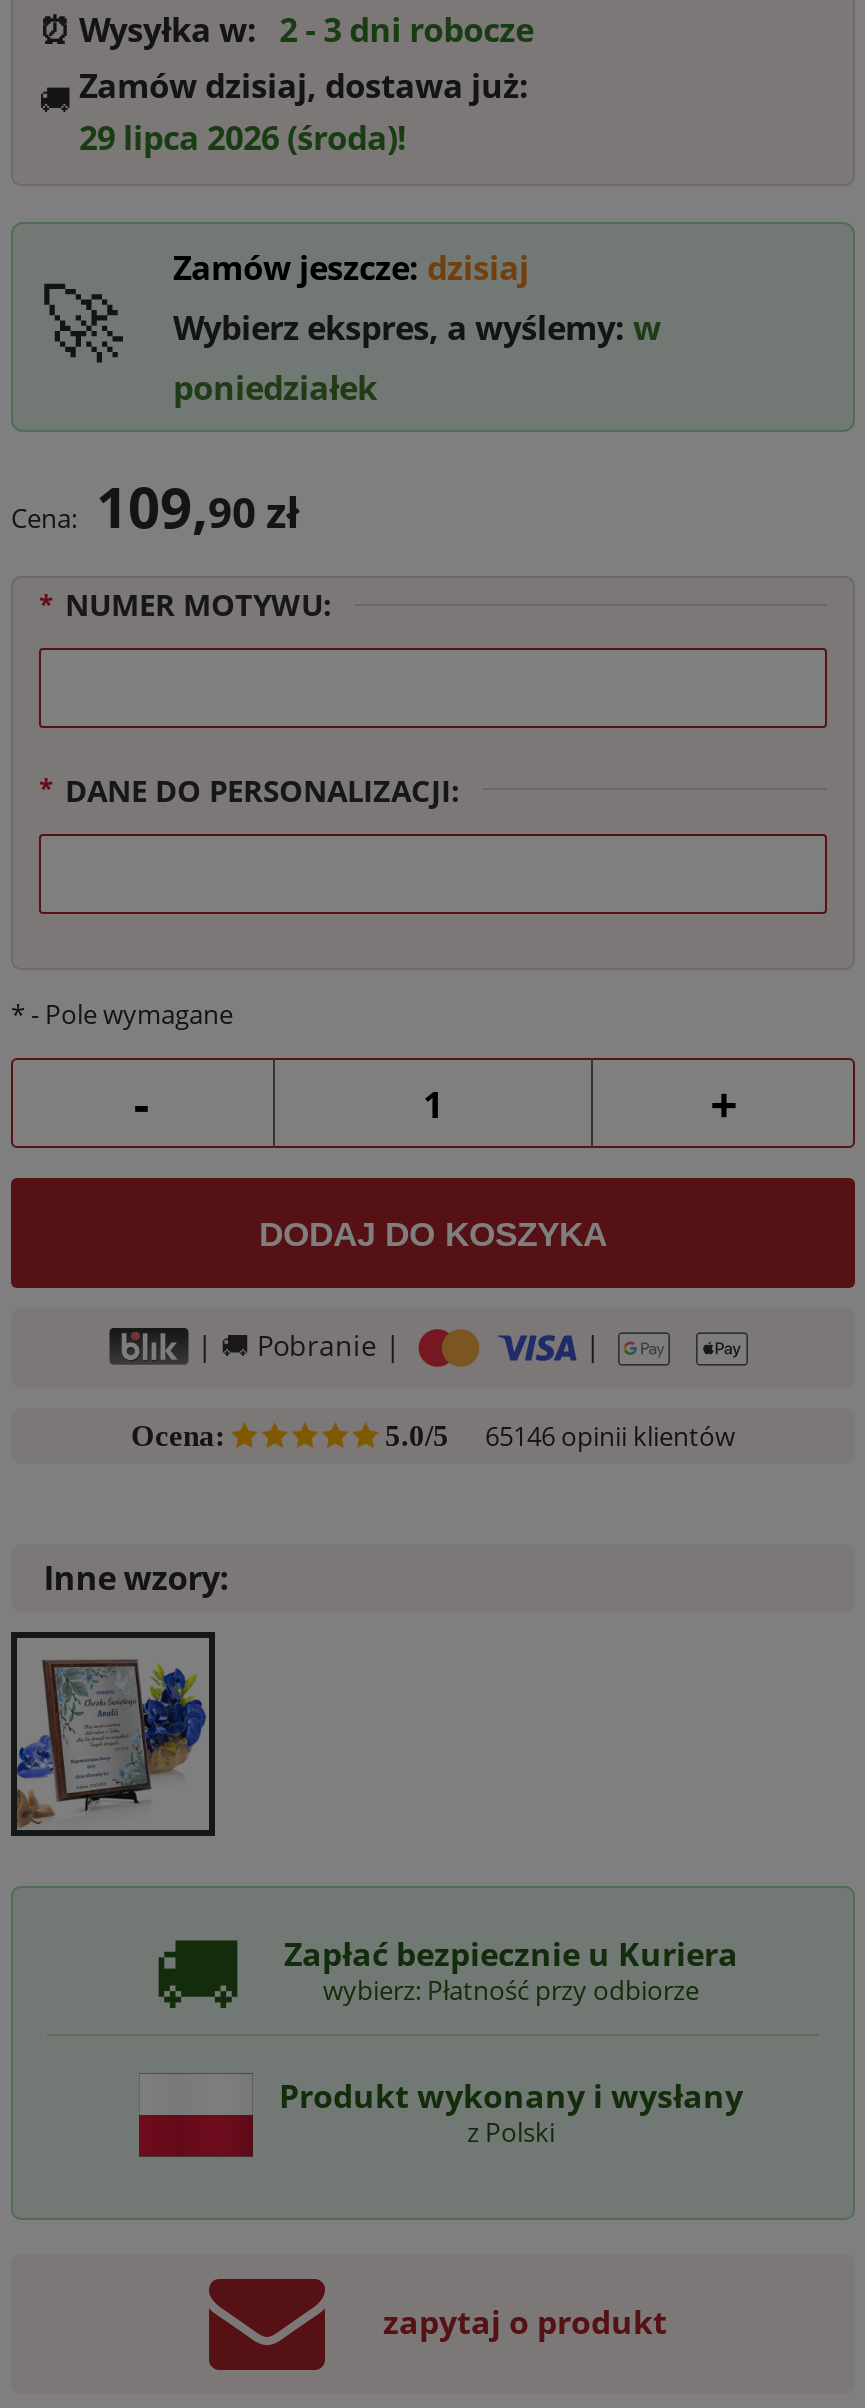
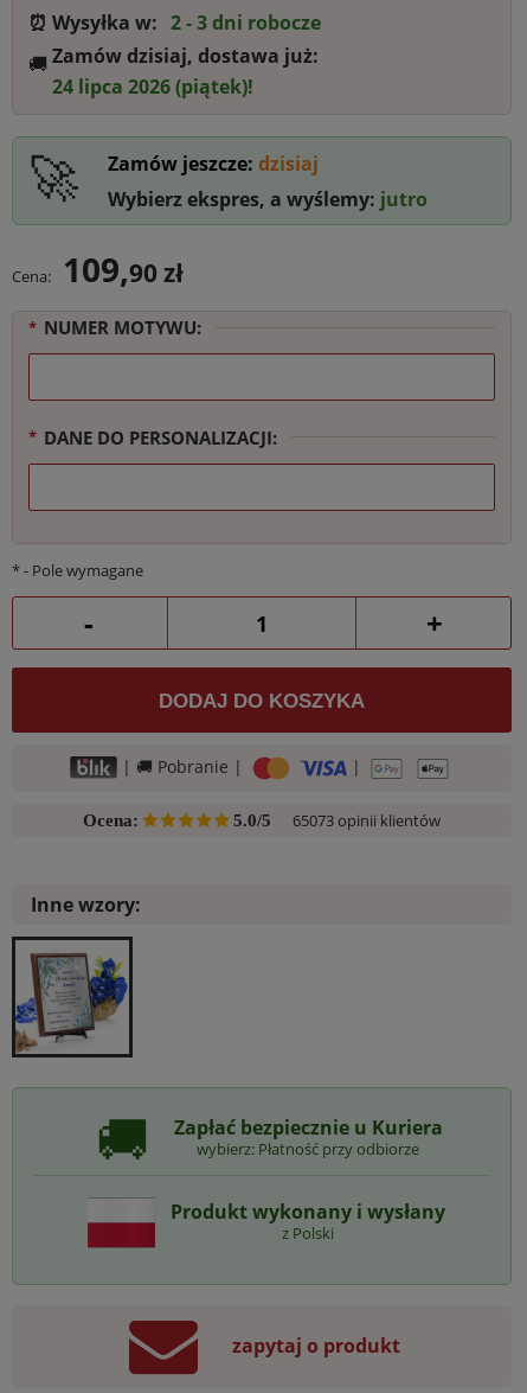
[79,116,407,160] 29 lipca 2026 (środa)! -> [52,74,253,100] 24 lipca 2026 (piątek)!
[173,305,661,409] Wybierz ekspres, a wyślemy: w | poniedziałek -> [108,186,428,212] Wybierz ekspres, a wyślemy: jutro
[485,1418,735,1454] 65146 opinii klientów -> [293,810,441,831] 65073 opinii klientów

